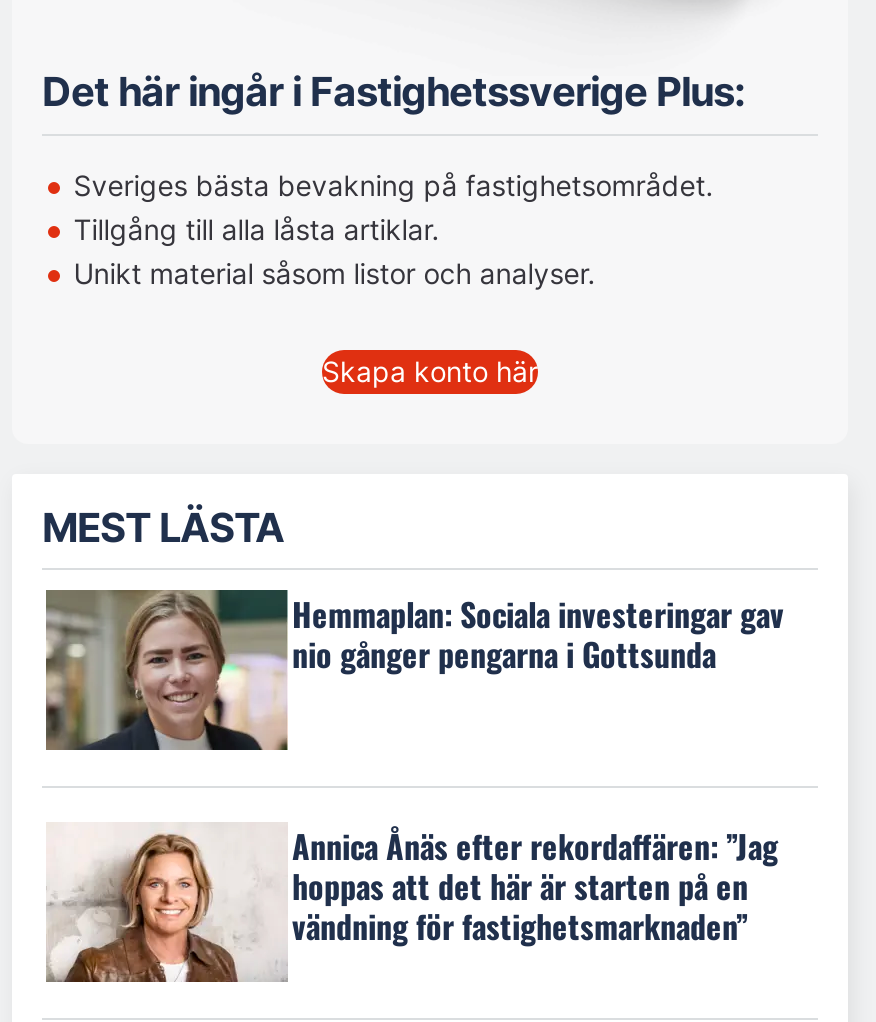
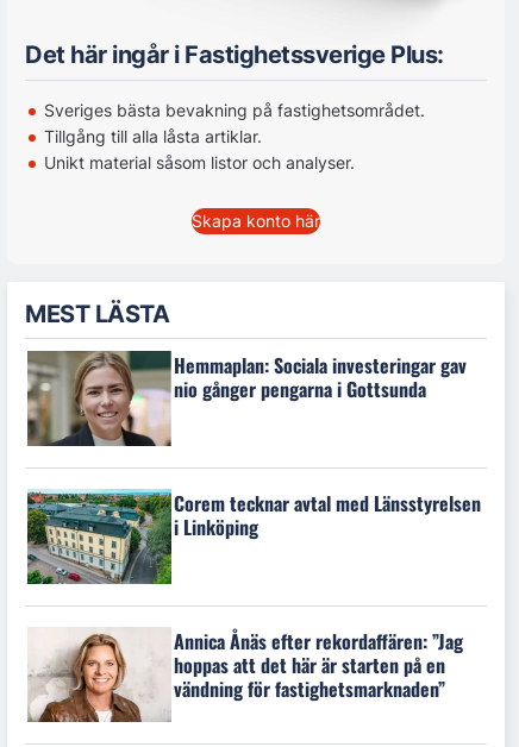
none -> [26,489,481,585] [image] | Corem tecknar avtal med Länsstyrelsen | i Linköping

